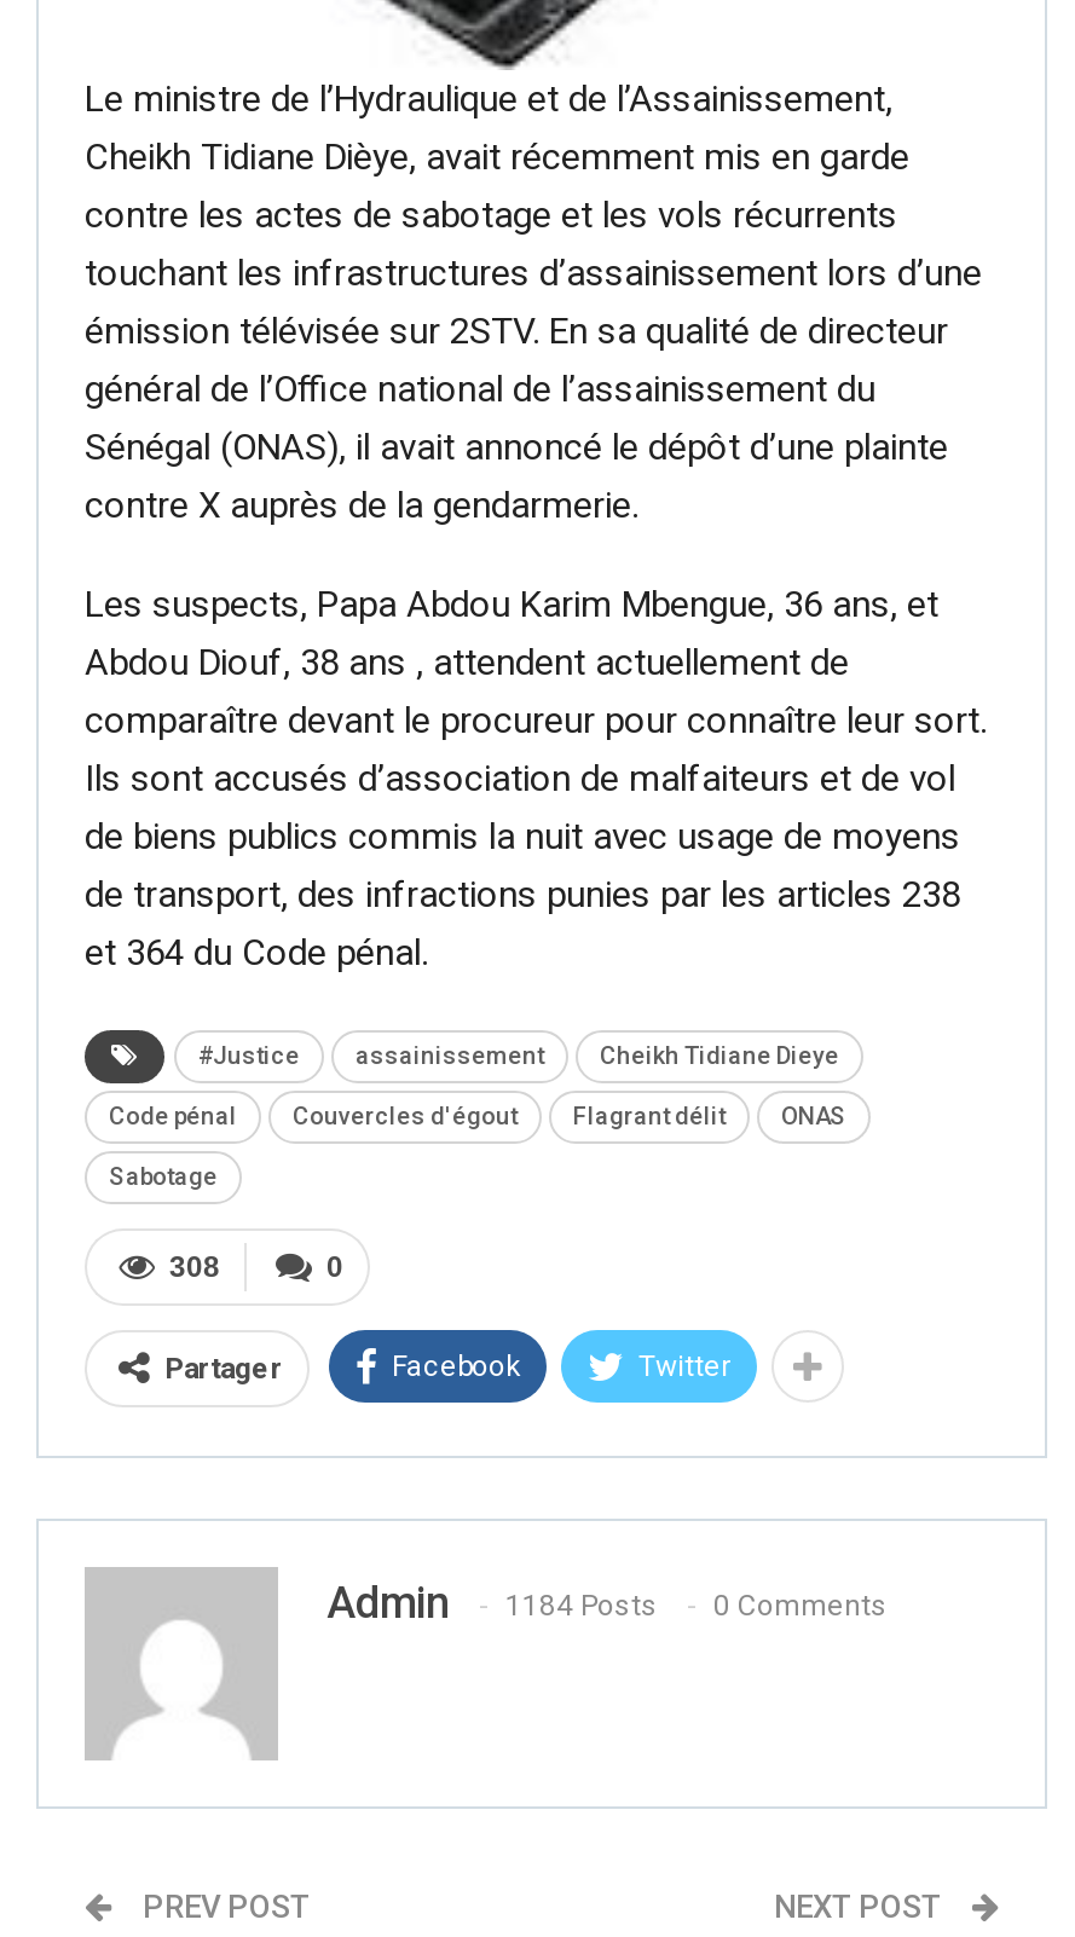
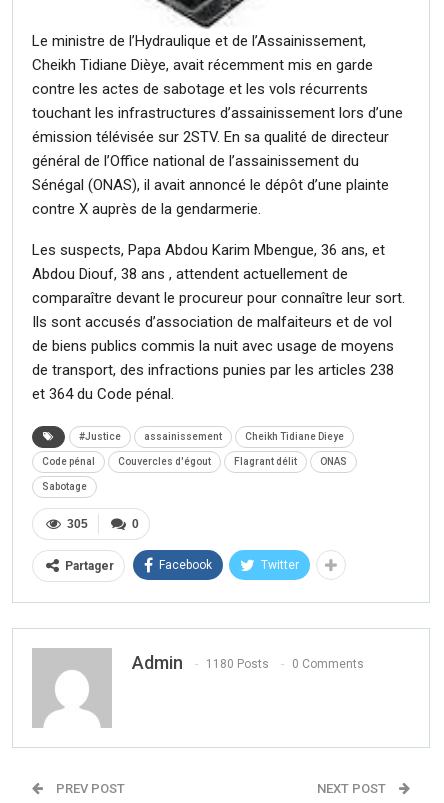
[169,1250,220,1284] 308 -> [67,517,88,531] 305
[326,1577,888,1627] Admin 1184 Posts 0 Comments -> [132,652,364,673] Admin 1180 Posts 0 Comments

